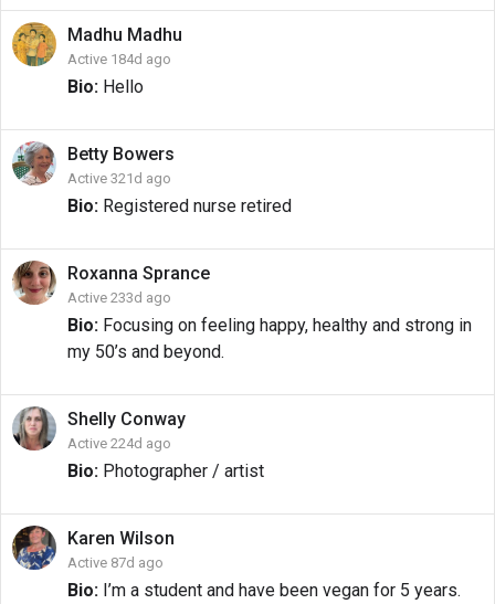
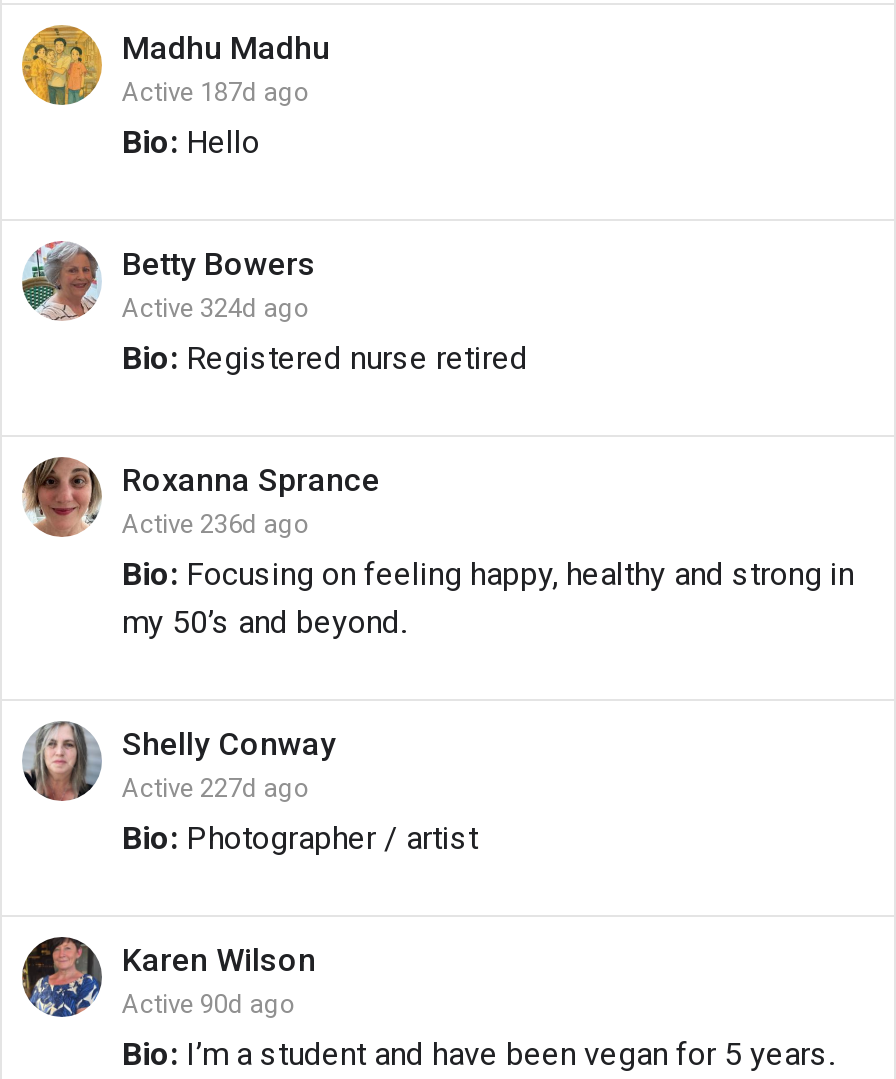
[67,51,171,67] Active 184d ago -> [122,77,310,107] Active 187d ago
[67,170,171,187] Active 321d ago -> [122,293,310,323] Active 324d ago
[67,289,171,306] Active 233d ago -> [122,509,310,539] Active 236d ago
[67,435,171,452] Active 224d ago -> [122,773,310,803] Active 227d ago
[67,554,164,571] Active 87d ago -> [122,989,296,1019] Active 90d ago

